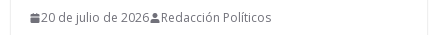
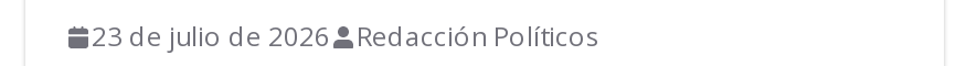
[41,9,271,26] 20 de julio de 2026 Redacción Políticos -> [92,18,599,55] 23 de julio de 2026 Redacción Políticos

